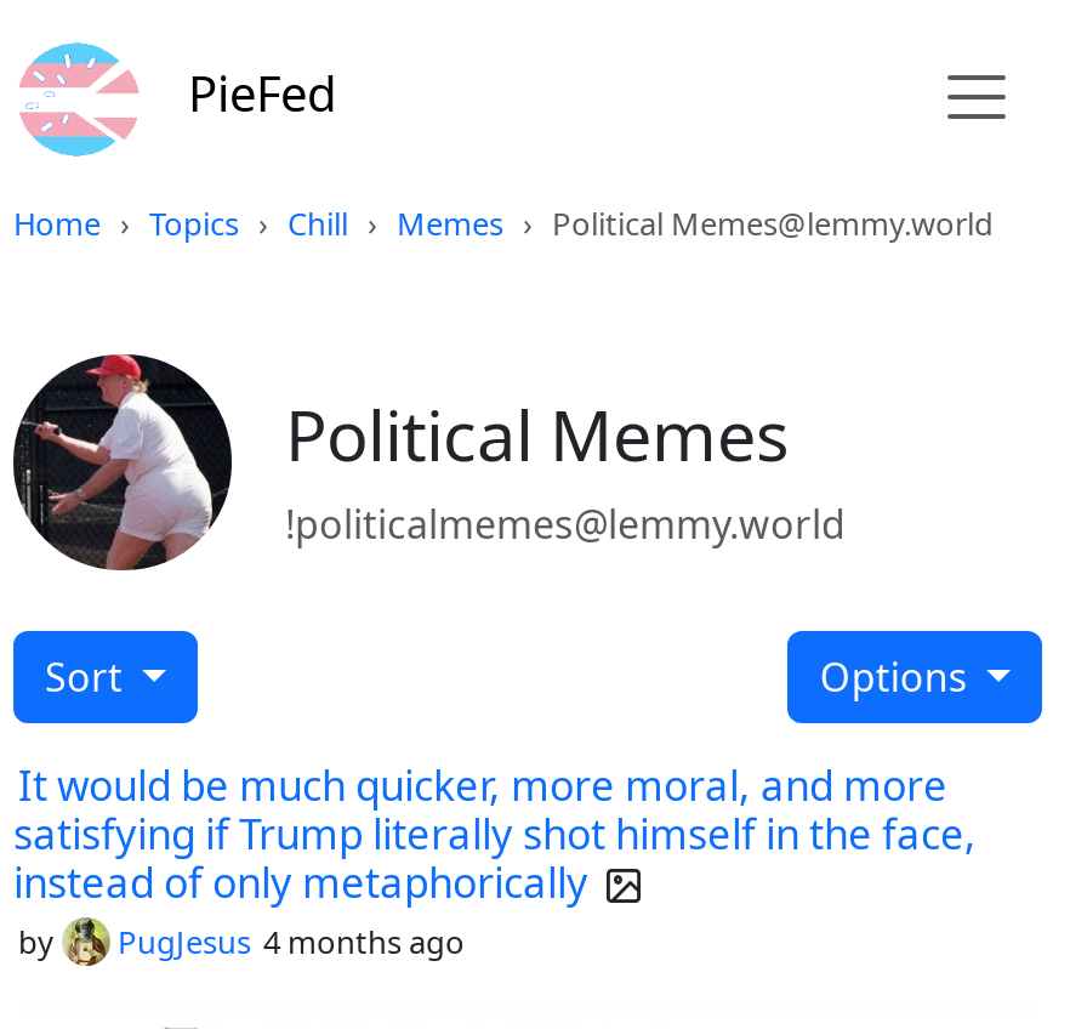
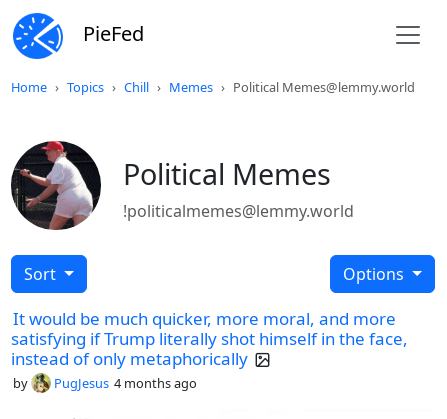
[18,44,140,155] [image] -> [12,13,64,59] [image]

